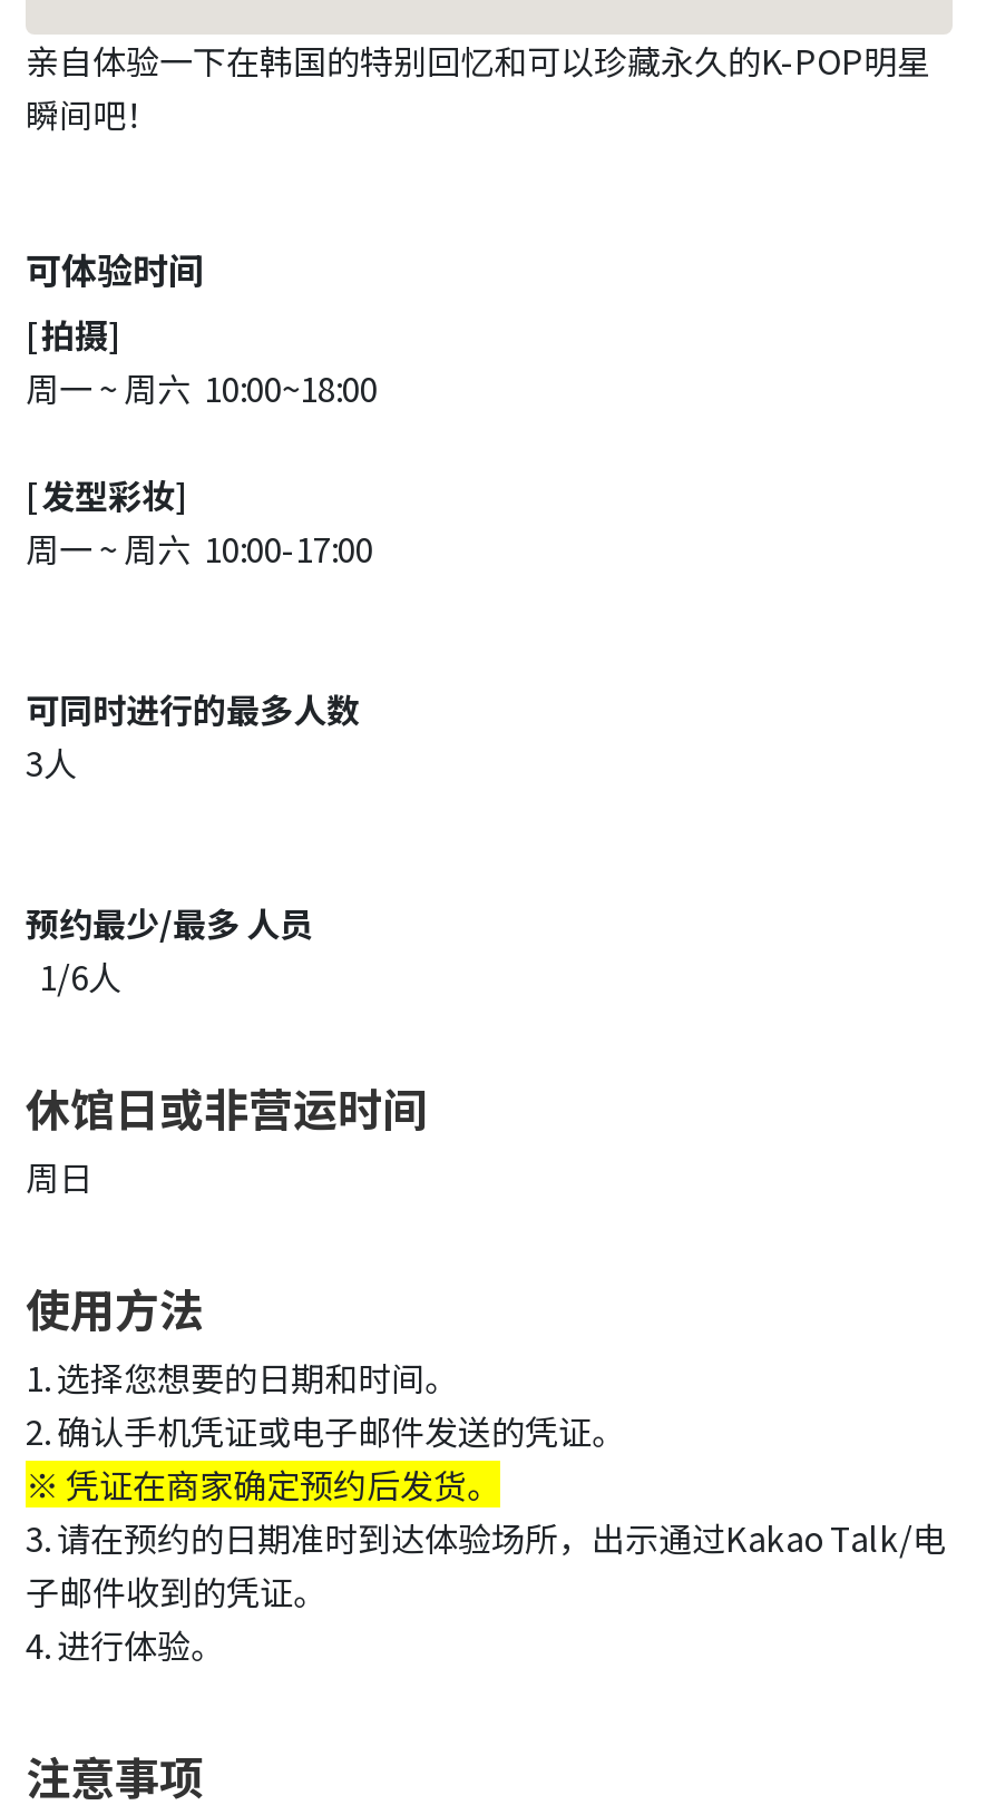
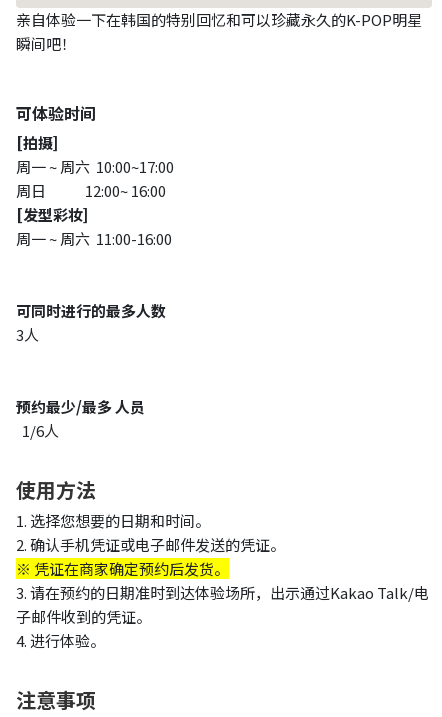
[26,364,378,411] 周一 ~ 周六 10:00~18:00 -> [16,156,174,201] 周一 ~ 周六 10:00~17:00 | 周日 12:00~ 16:00
[26,524,373,571] 周一 ~ 周六 10:00-17:00 -> [16,228,172,249] 周一 ~ 周六 11:00-16:00
[26,1075,427,1200] 休馆日或非营运时间 | 周日 -> none

